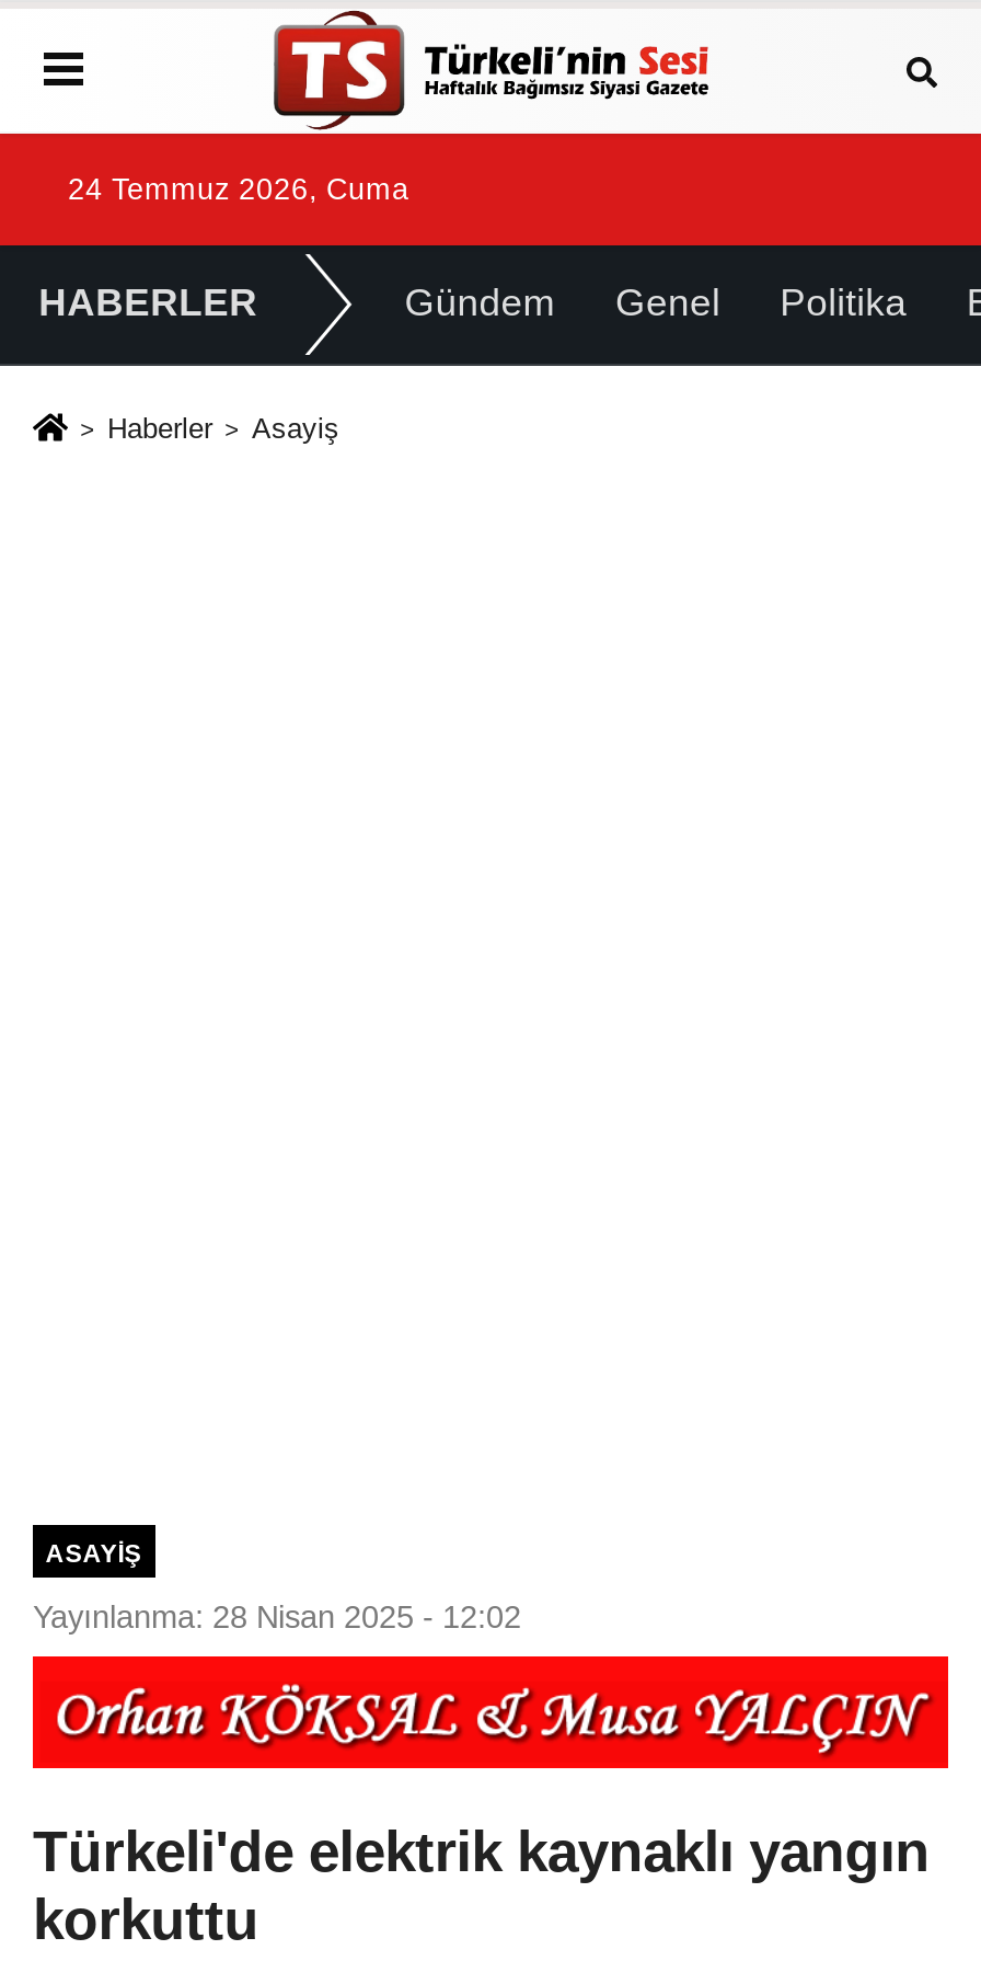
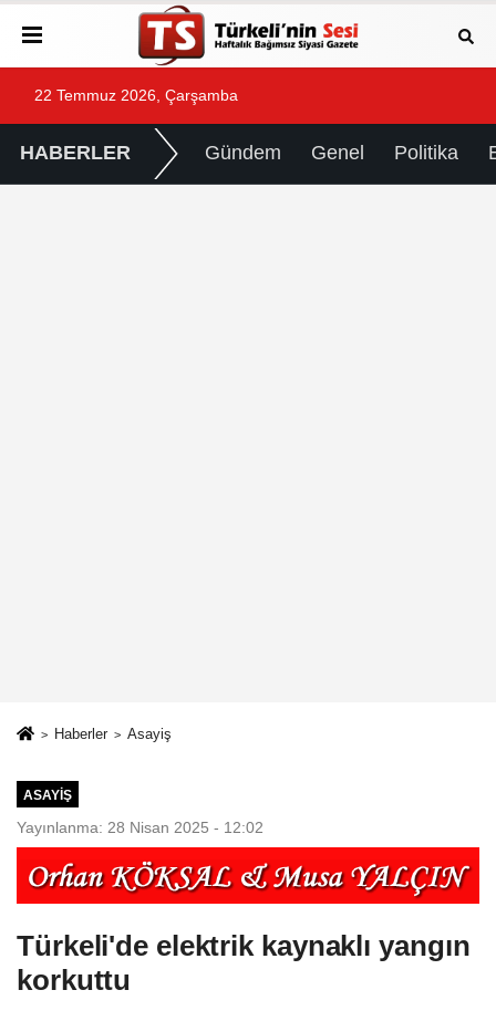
[68,173,409,206] 24 Temmuz 2026, Cuma -> [34,87,238,104] 22 Temmuz 2026, Çarşamba
moved [107,411,339,444] -> [54,725,172,742]: Haberler | Asayiş

